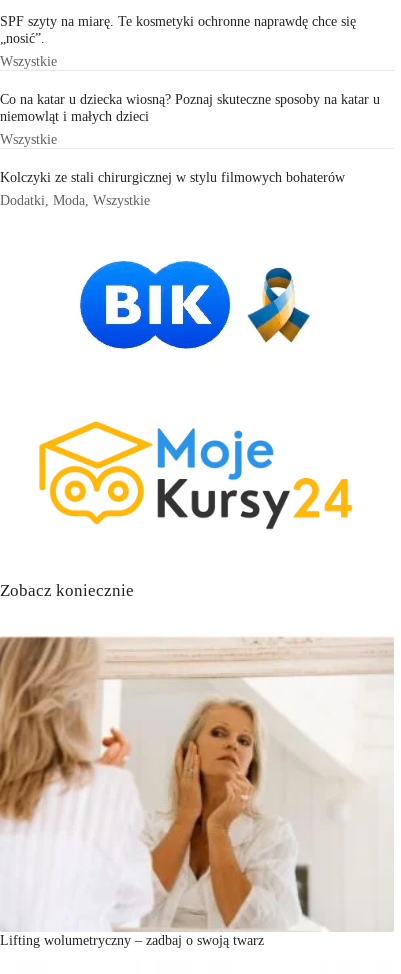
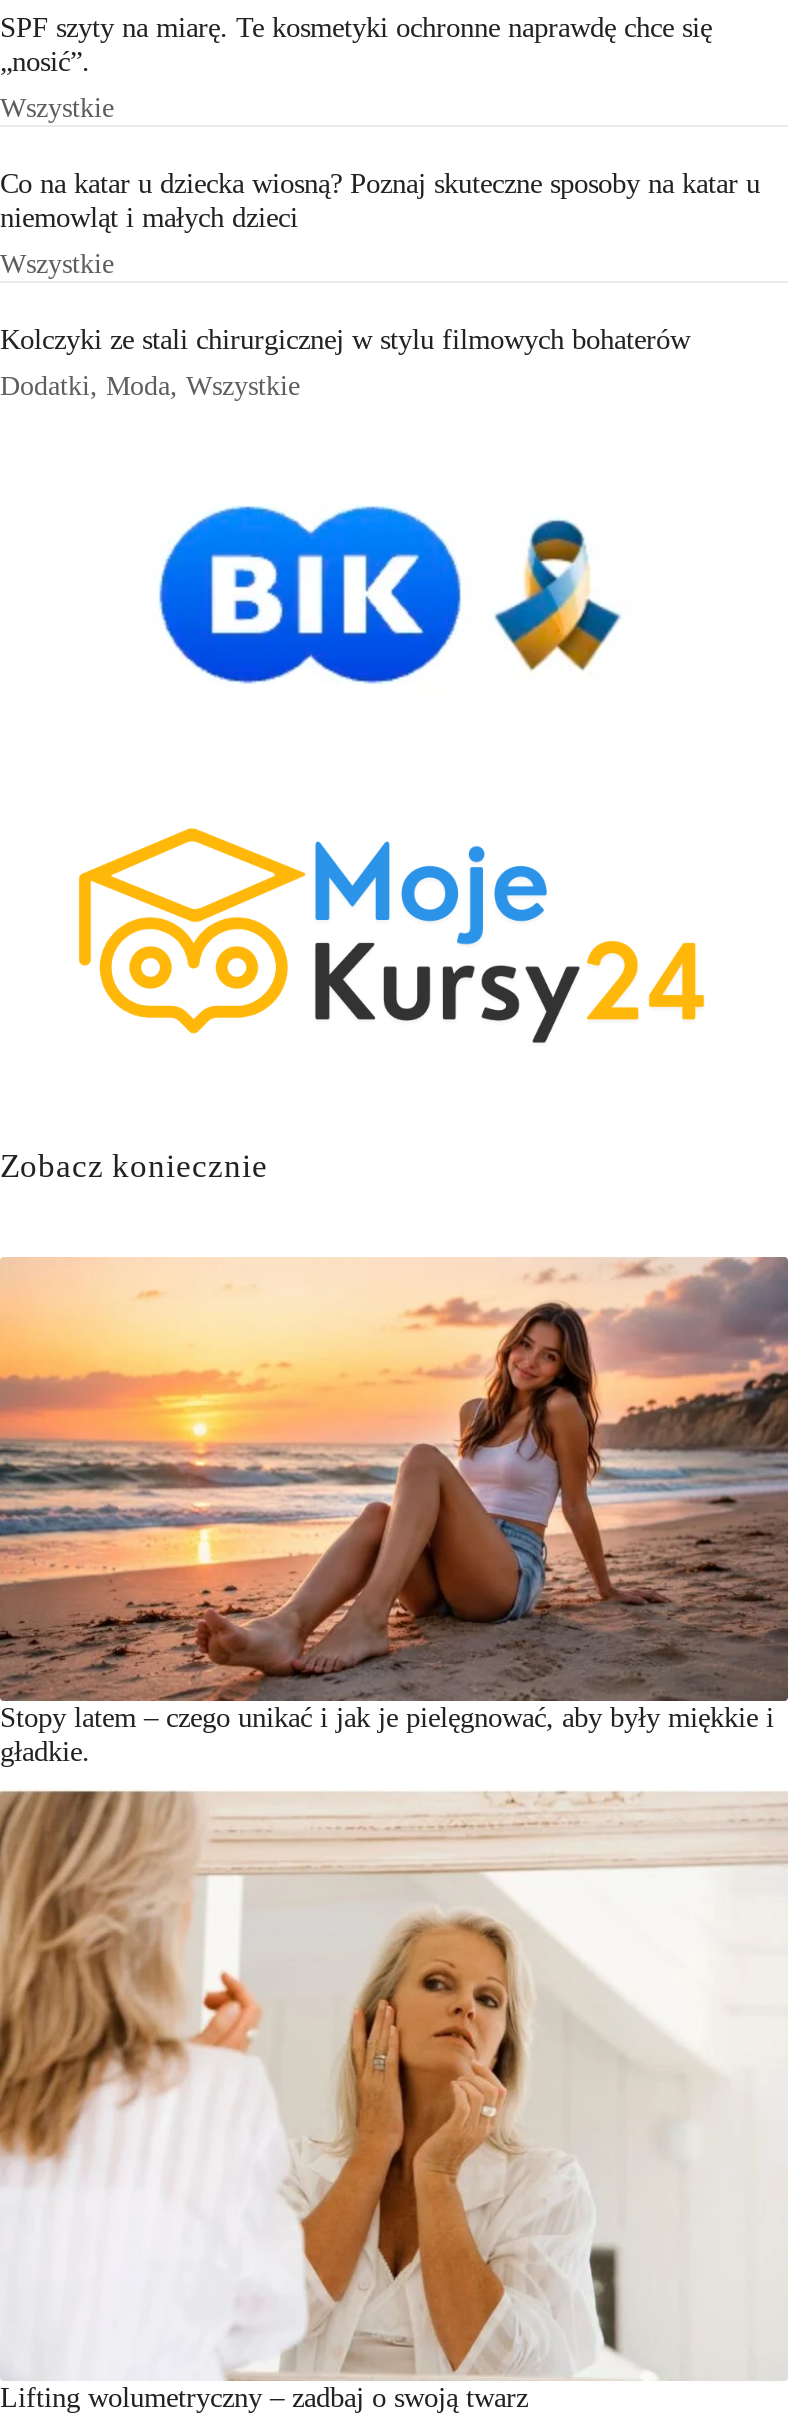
none -> [0,1257,790,1767] [image] | Stopy latem – czego unikać i jak je pielęgnować, aby były miękkie i | gładkie.

